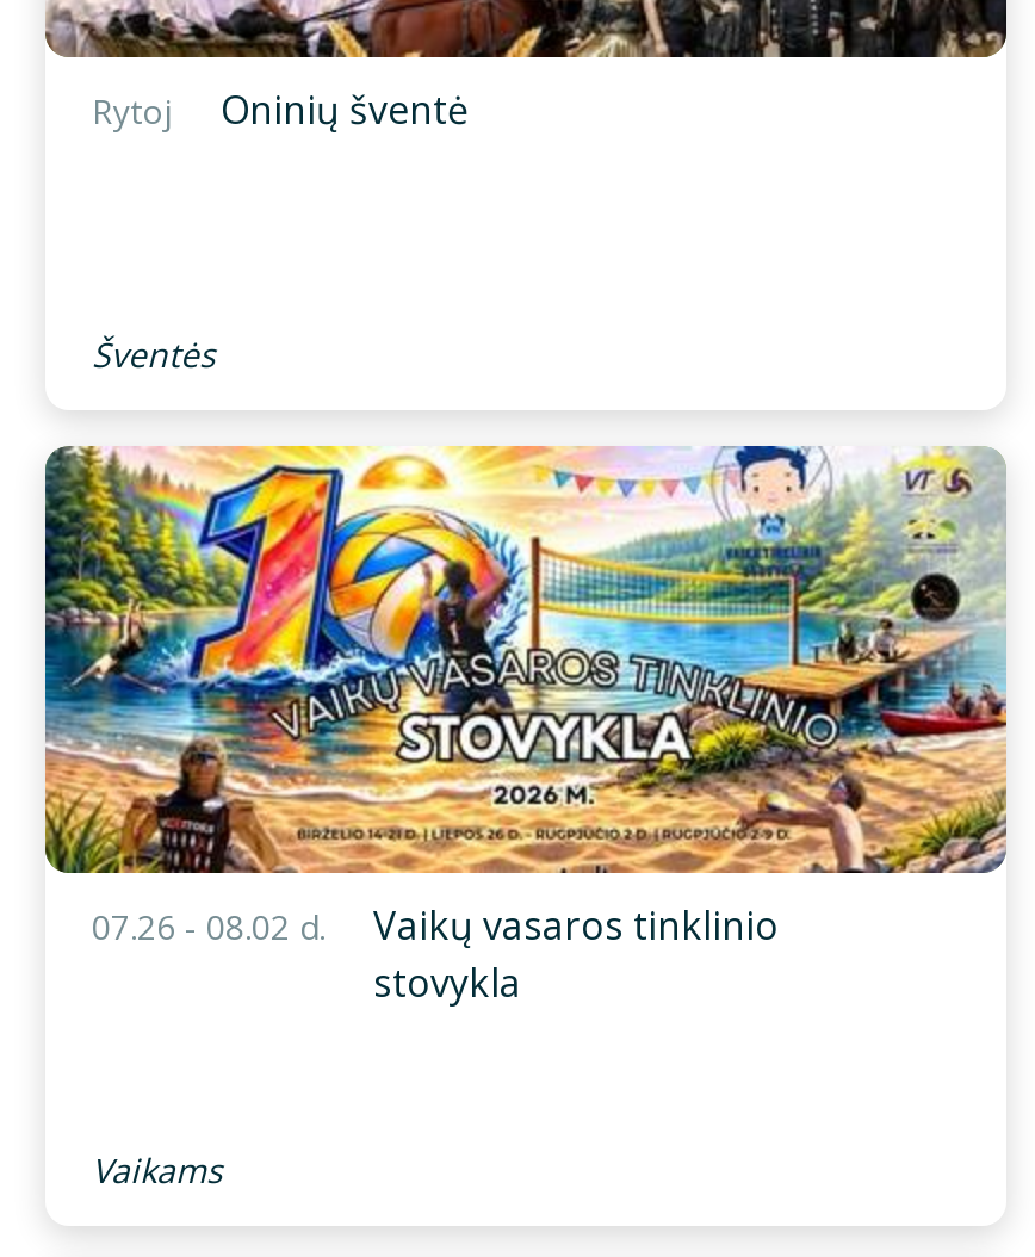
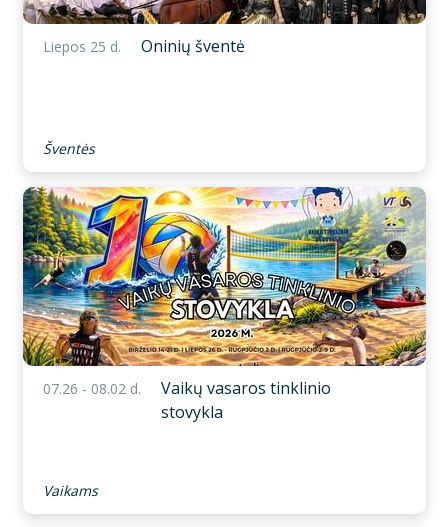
[92,89,173,135] Rytoj -> [42,37,120,56] Liepos 25 d.

